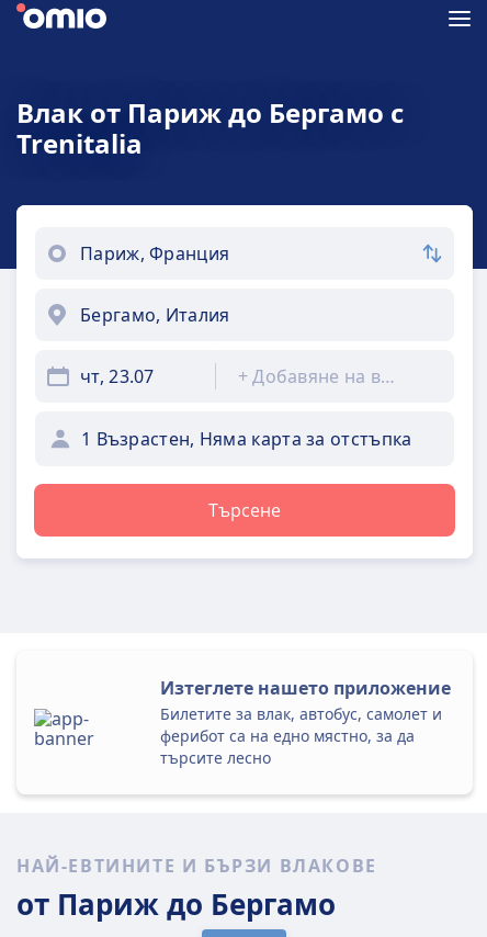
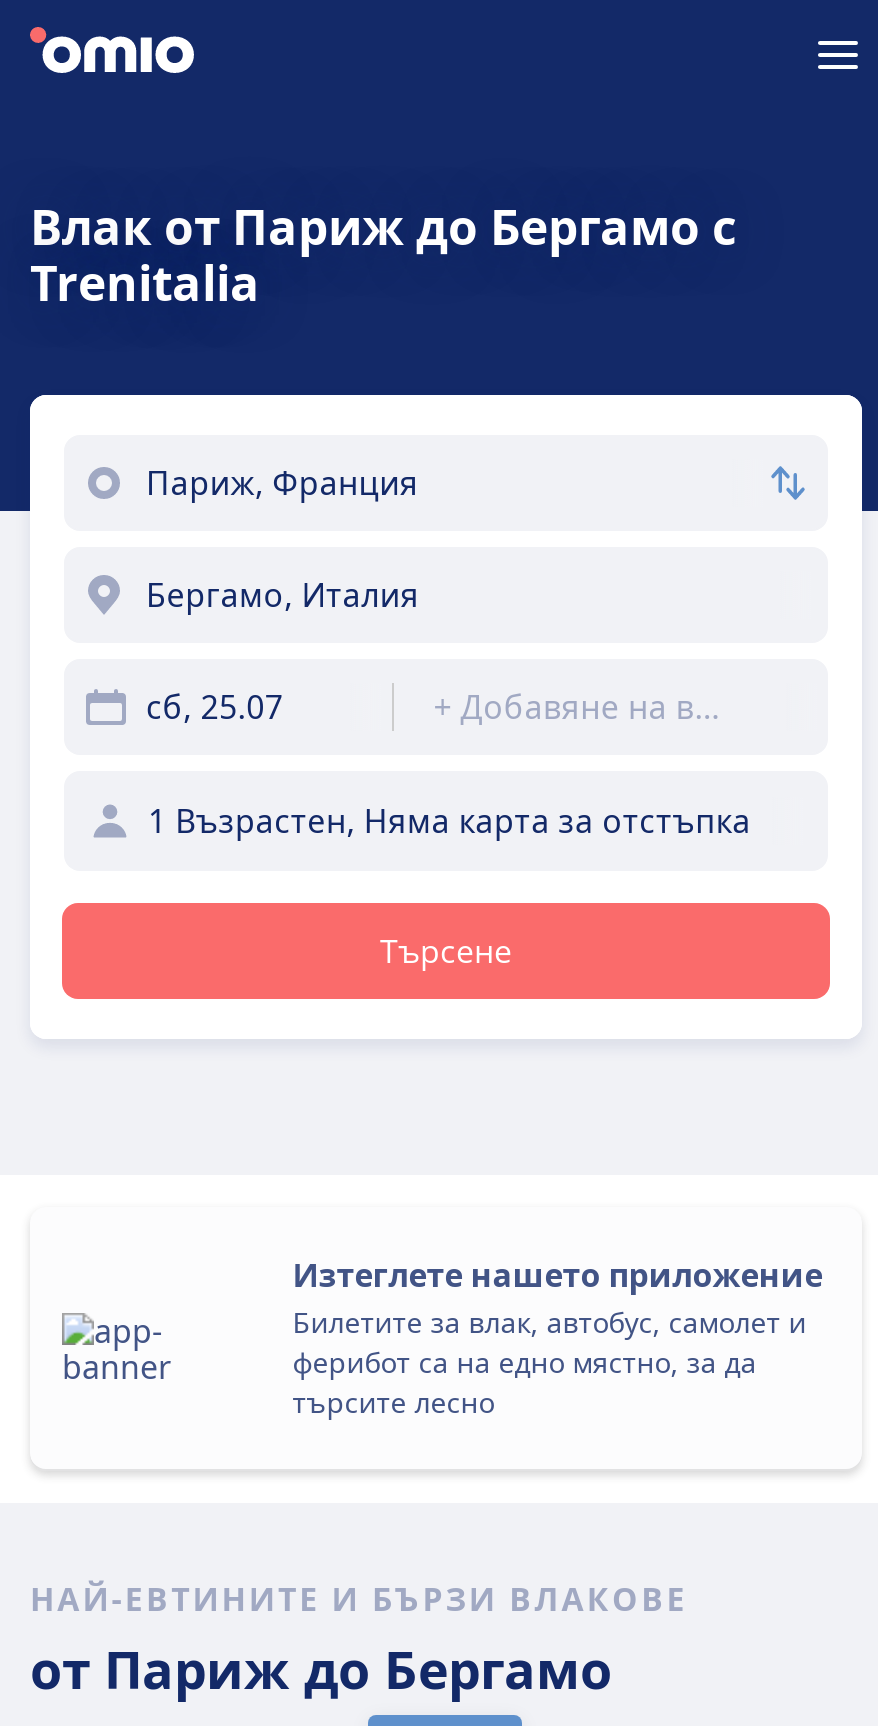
[80,364,154,388] чт, 23.07 -> [146,685,283,729] сб, 25.07

